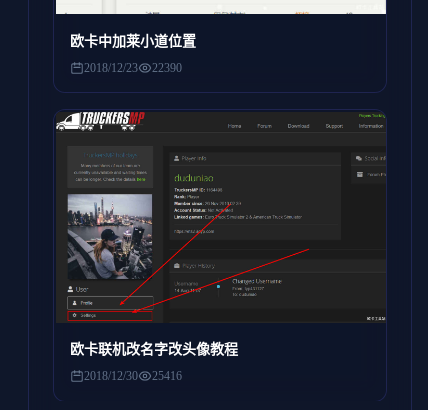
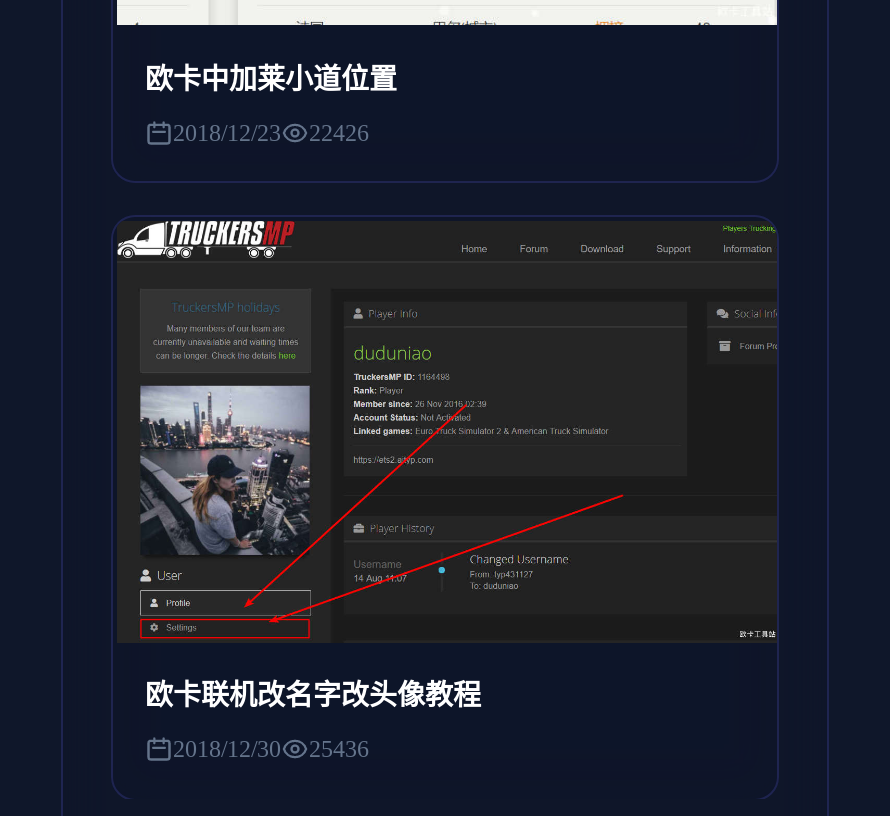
[84,61,182,75] 2018/12/23 22390 -> [173,118,369,146] 2018/12/23 22426
[84,369,182,383] 2018/12/30 25416 -> [173,736,369,764] 2018/12/30 25436

